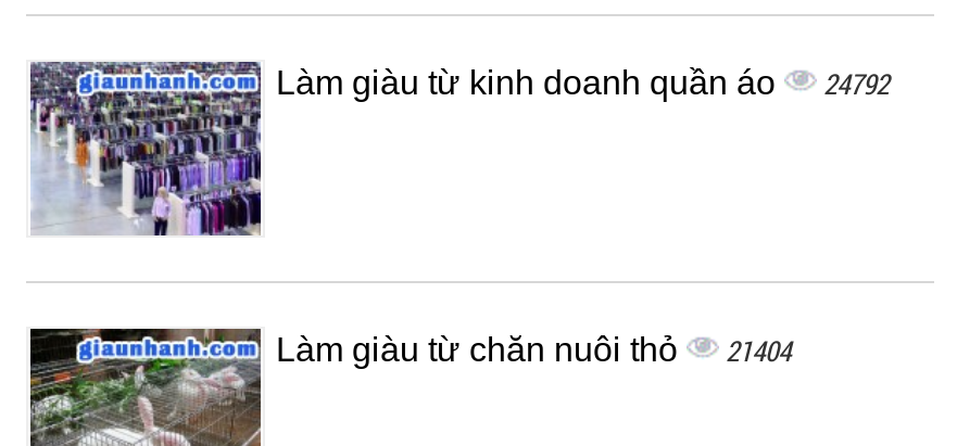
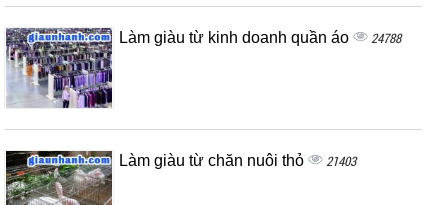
[276,64,889,103] Làm giàu từ kinh doanh quần áo 24792 -> [119,29,401,47] Làm giàu từ kinh doanh quần áo 24788
[276,331,791,370] Làm giàu từ chăn nuôi thỏ 21404 -> [119,152,356,170] Làm giàu từ chăn nuôi thỏ 21403

